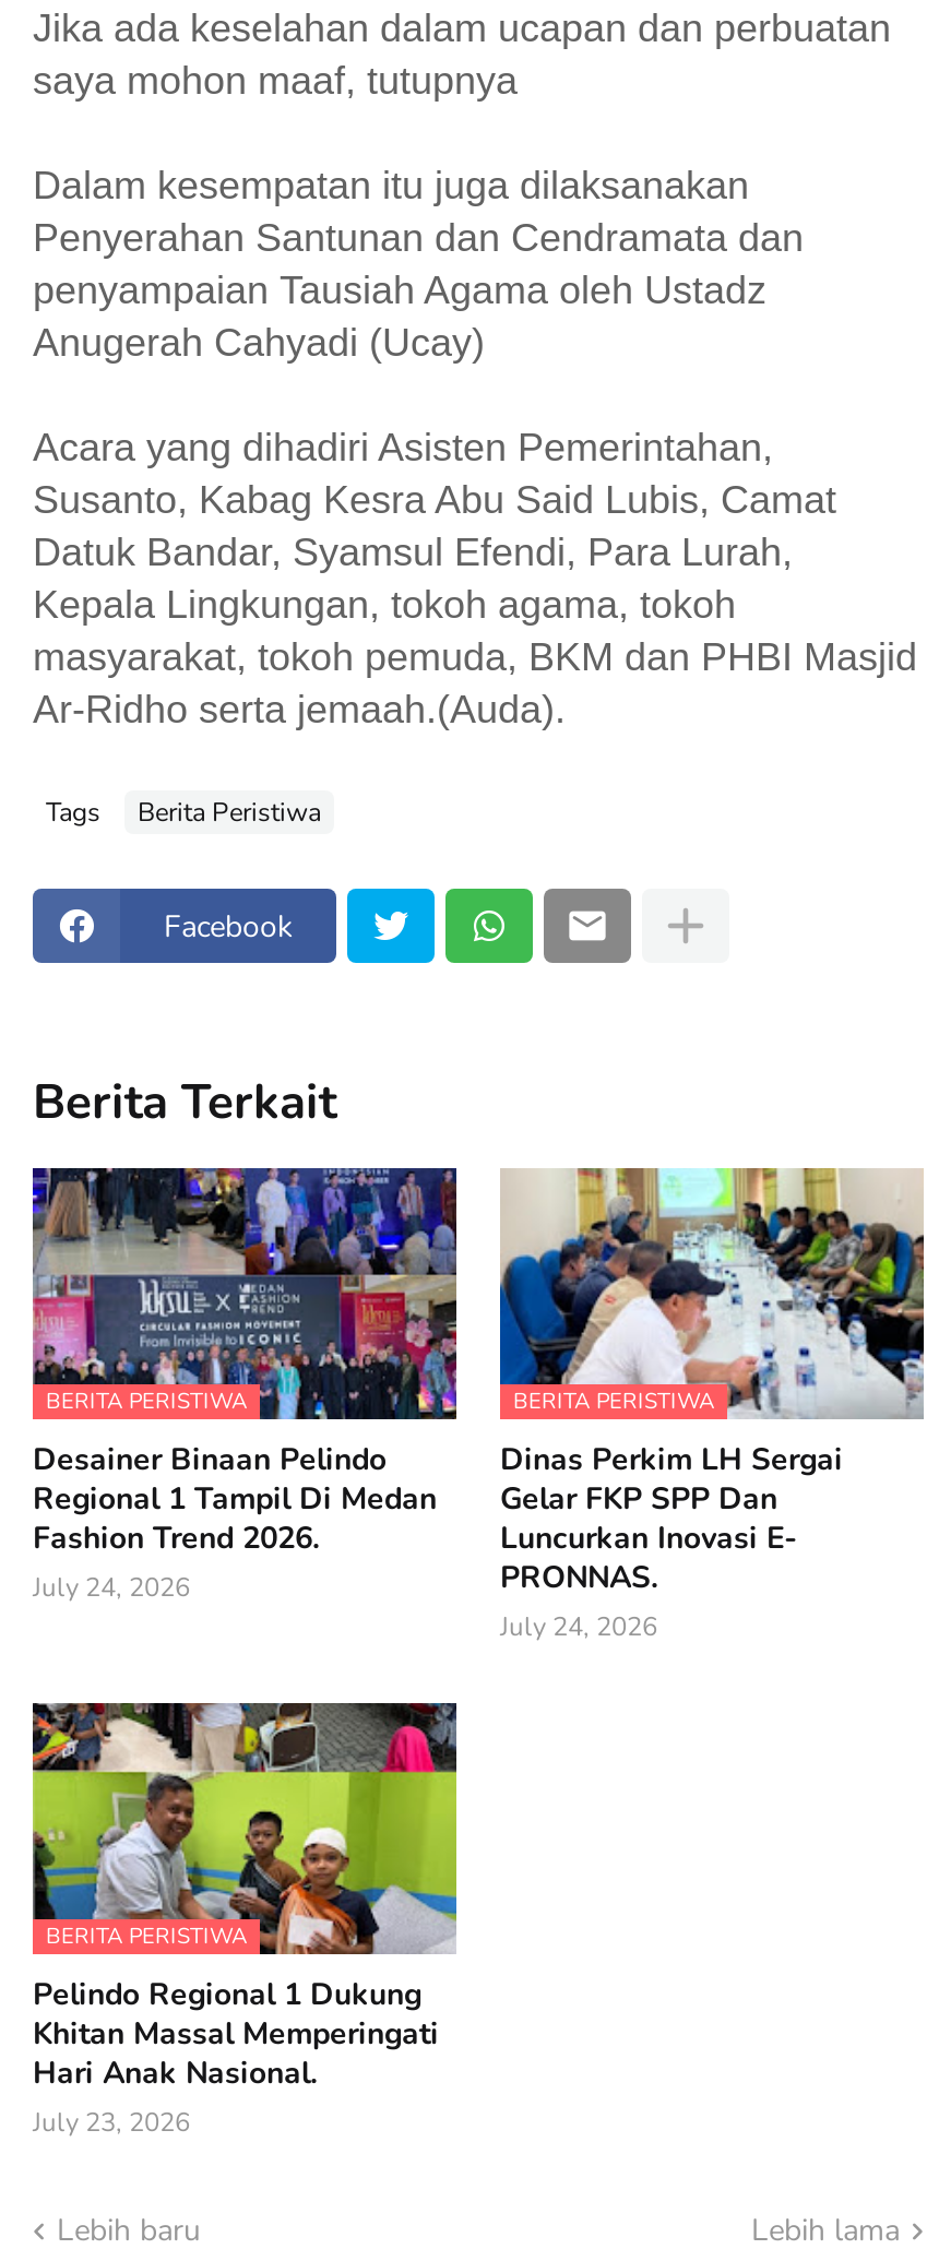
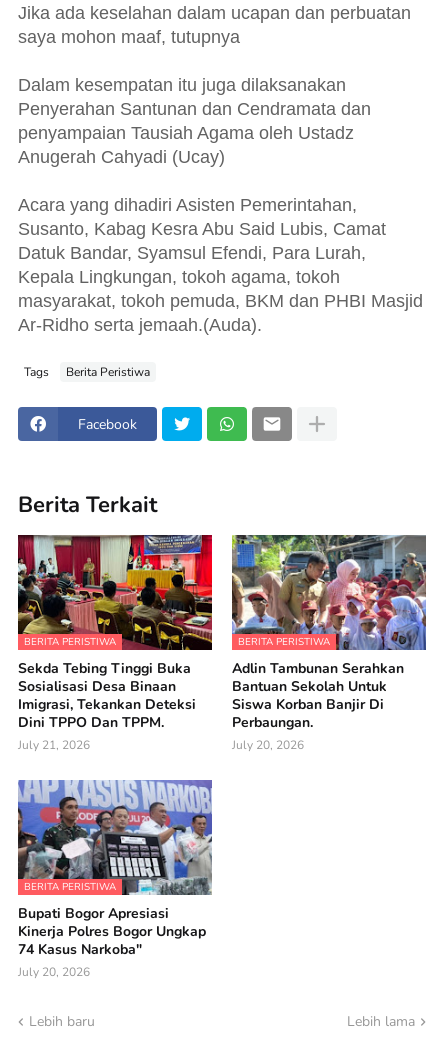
[31,1166,459,1605] [image] | Desainer Binaan Pelindo | Regional 1 Tampil Di Medan | Fashion Trend 2026. | July 24, 2026 -> [17,534,213,753] [image] | Sekda Tebing Tinggi Buka | Sosialisasi Desa Binaan | Imigrasi, Tekankan Deteksi | Dini TPPO Dan TPPM. | July 21, 2026
[498,1166,926,1644] [image] | Dinas Perkim LH Sergai | Gelar FKP SPP Dan | Luncurkan Inovasi E- | PRONNAS. | July 24, 2026 -> [231,534,427,753] [image] | Adlin Tambunan Serahkan | Bantuan Sekolah Untuk | Siswa Korban Banjir Di | Perbaungan. | July 20, 2026
[31,1701,459,2140] [image] | Pelindo Regional 1 Dukung | Khitan Massal Memperingati | Hari Anak Nasional. | July 23, 2026 -> [17,779,213,980] [image] | Bupati Bogor Apresiasi | Kinerja Polres Bogor Ungkap | 74 Kasus Narkoba" | July 20, 2026

